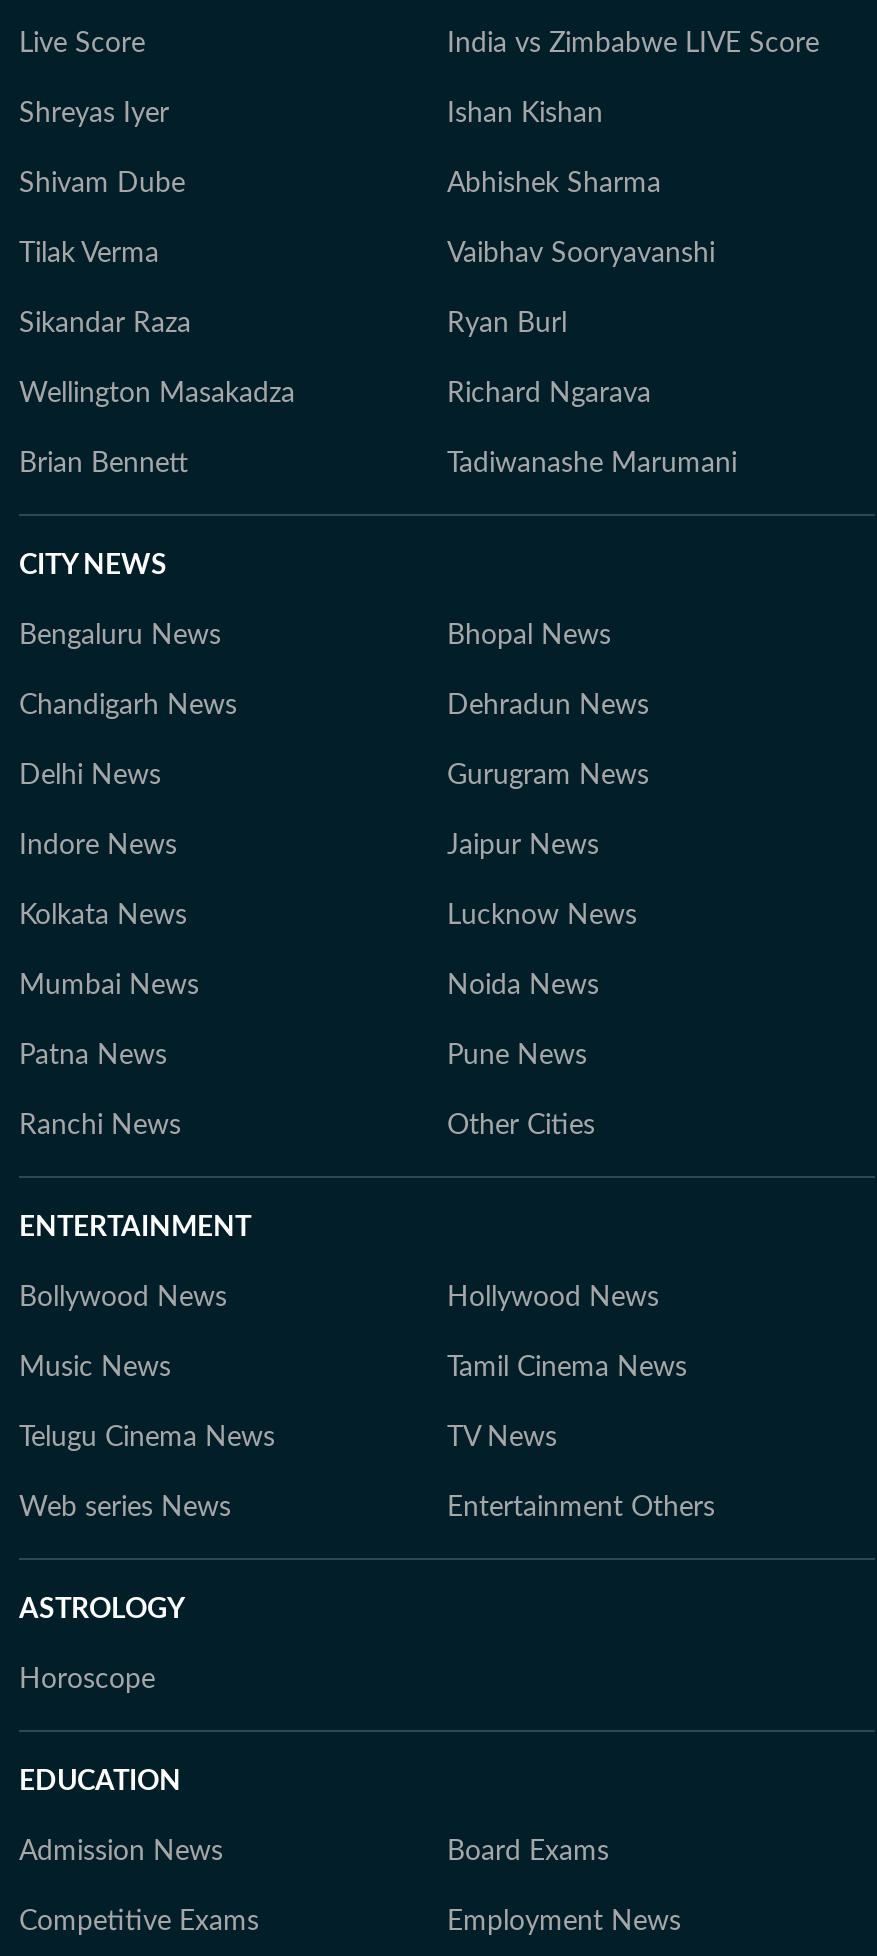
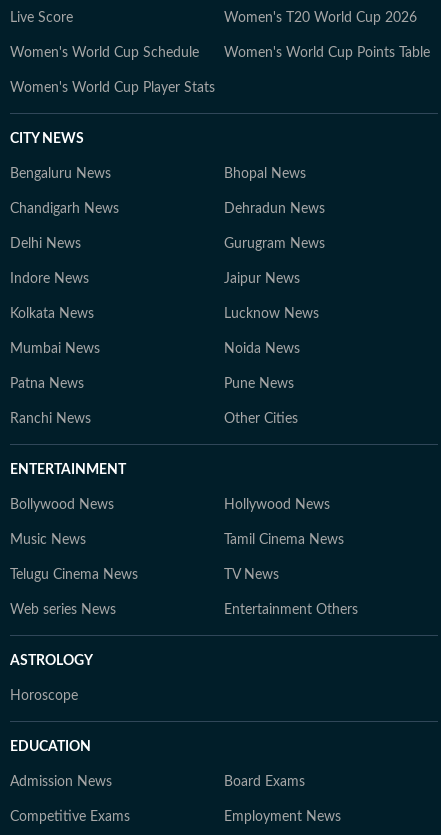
[19,30,819,478] India vs Zimbabwe LIVE Score | Shreyas Iyer | Ishan Kishan | Shivam Dube | Abhishek Sharma | Tilak Verma | Vaibhav Sooryavanshi | Sikandar Raza | Ryan Burl | Wellington Masakadza | Richard Ngarava | Brian Bennett | Tadiwanashe Marumani -> [10,11,430,95] Women's T20 World Cup 2026 | Women's World Cup Schedule | Women's World Cup Points Table | Women's World Cup Player Stats

